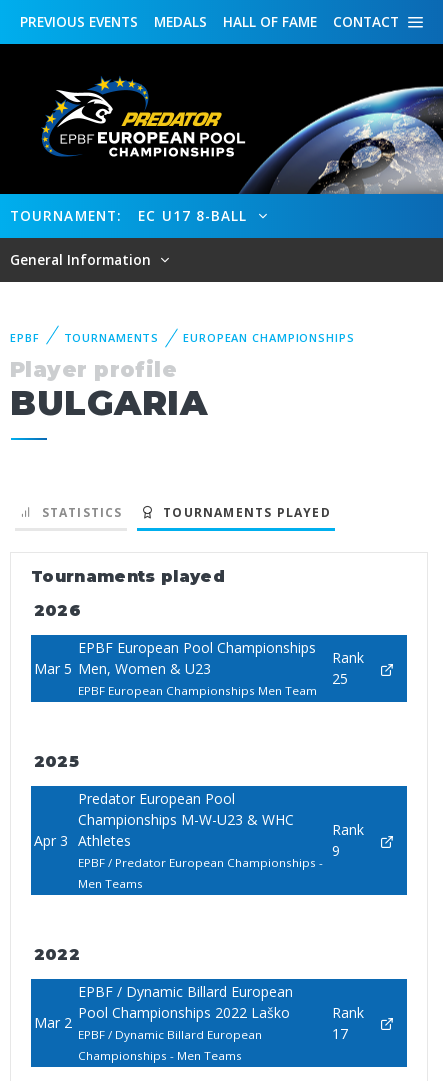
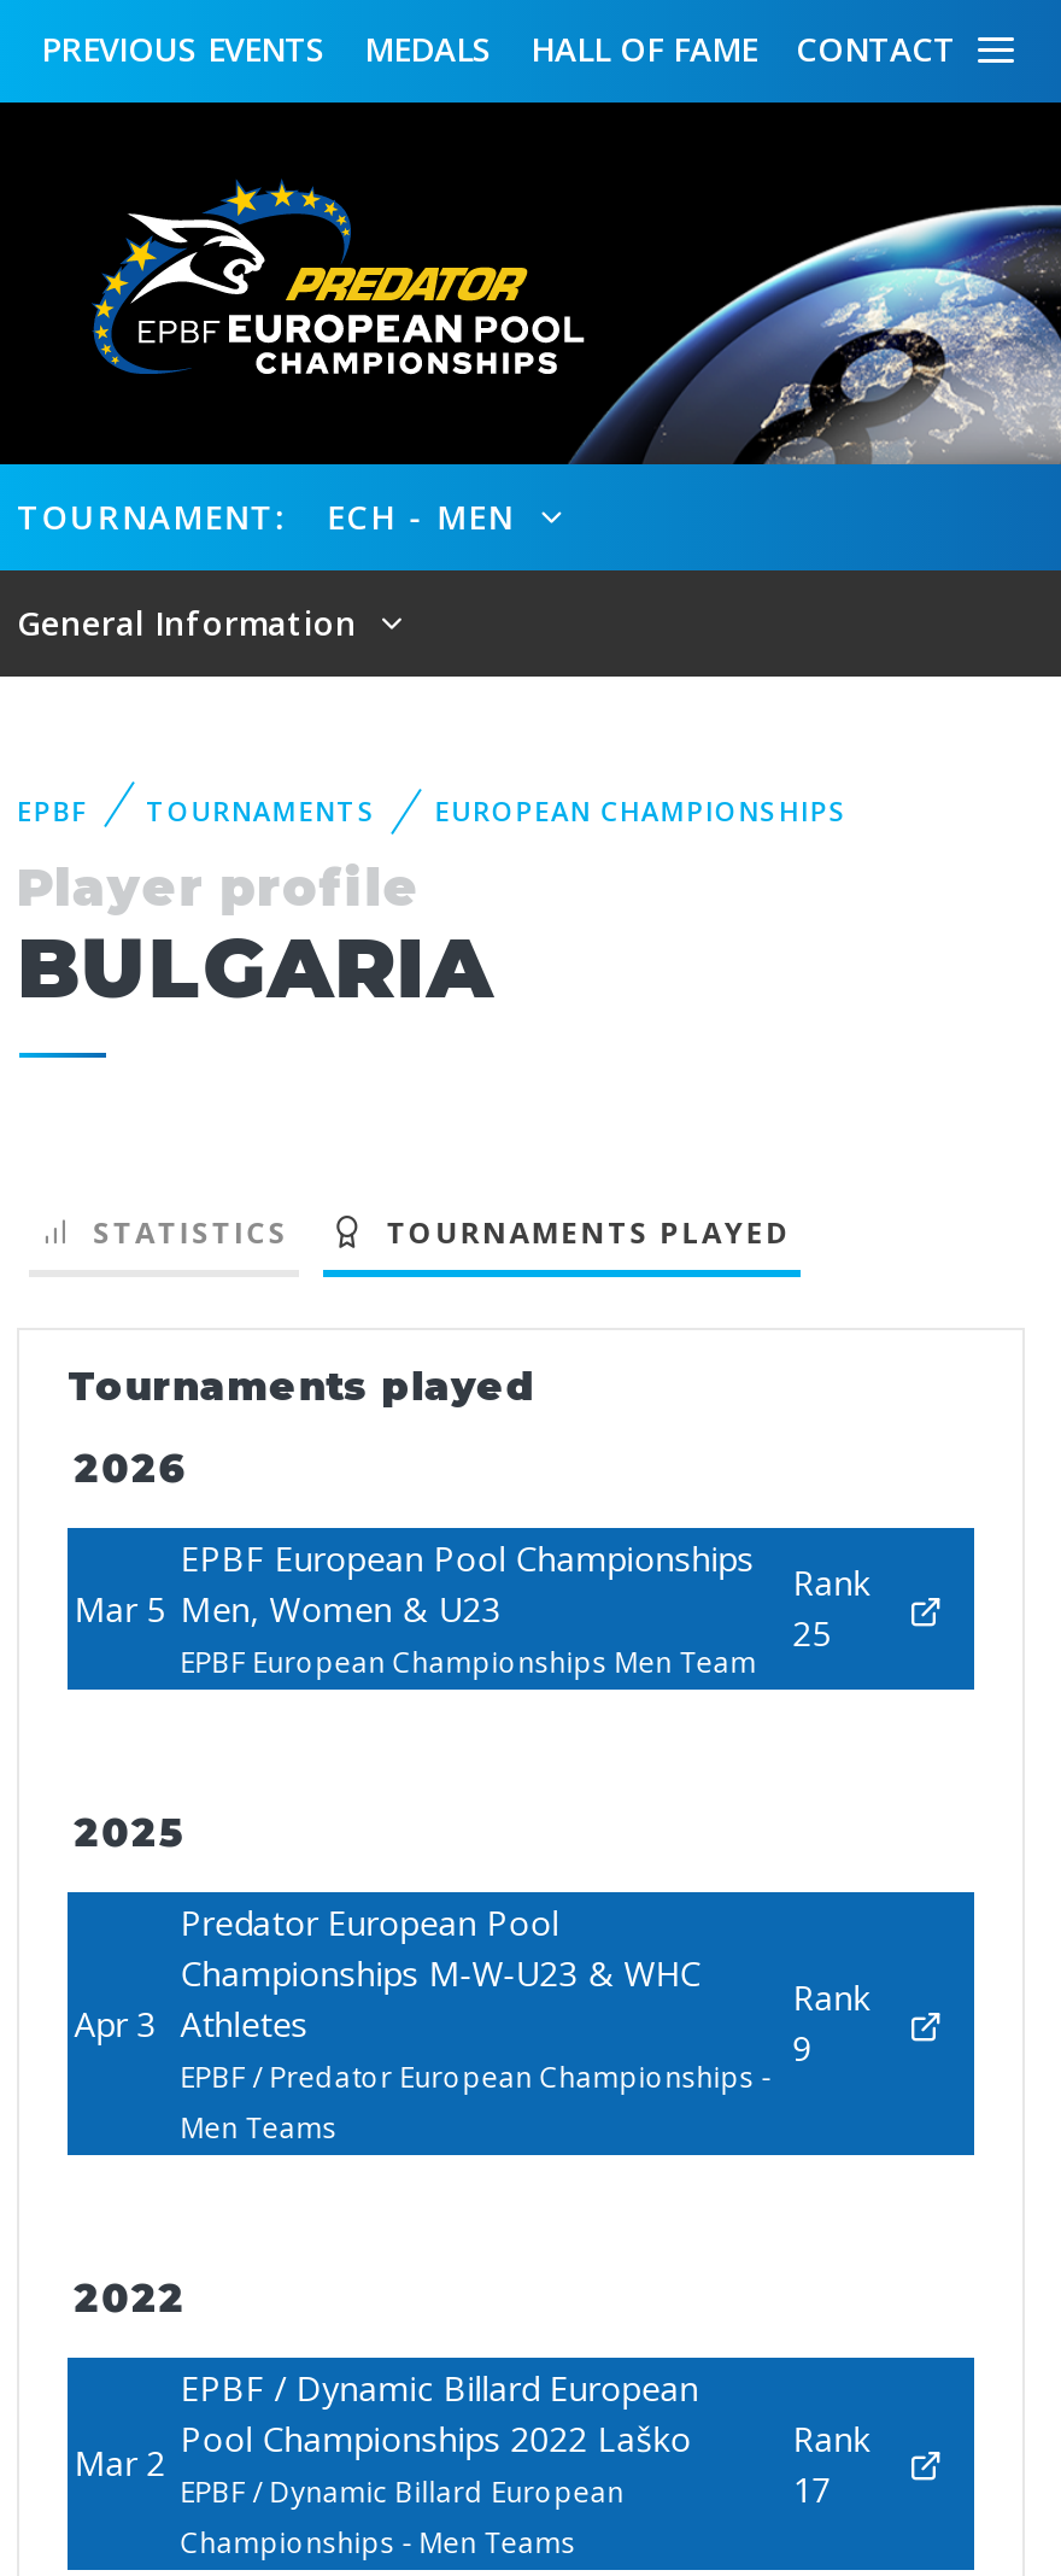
[138,206,253,225] EC U17 8-BALL -> [326,493,526,539] ECH - MEN

